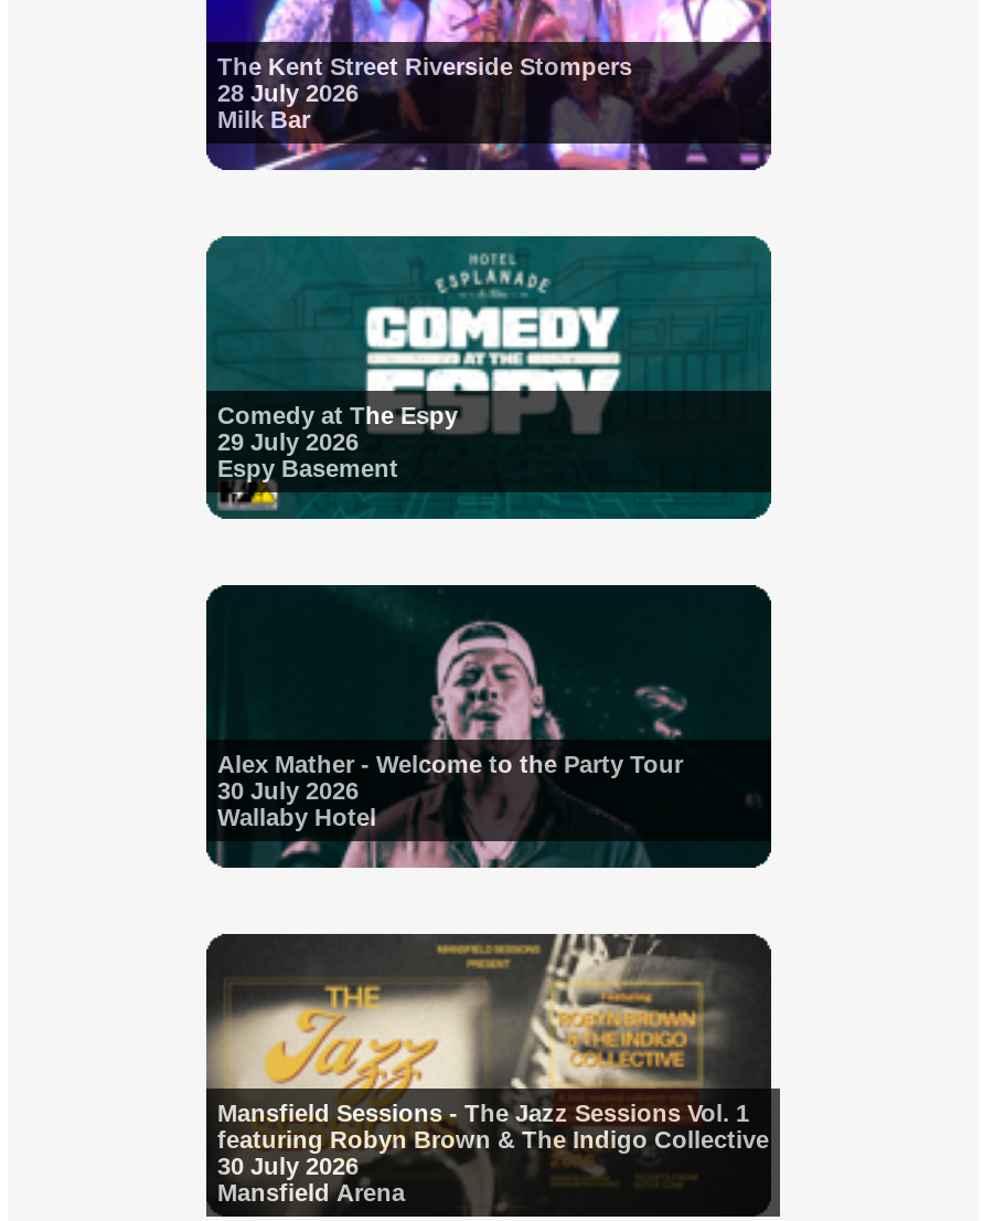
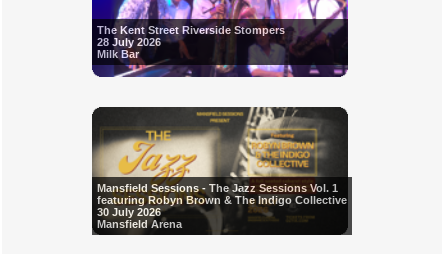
[206,234,773,519] [image] | Comedy at The Espy | 29 July 2026 | Espy Basement -> none
[204,583,773,870] [image] | Alex Mather - Welcome to the Party Tour | 30 July 2026 | Wallaby Hotel -> none

